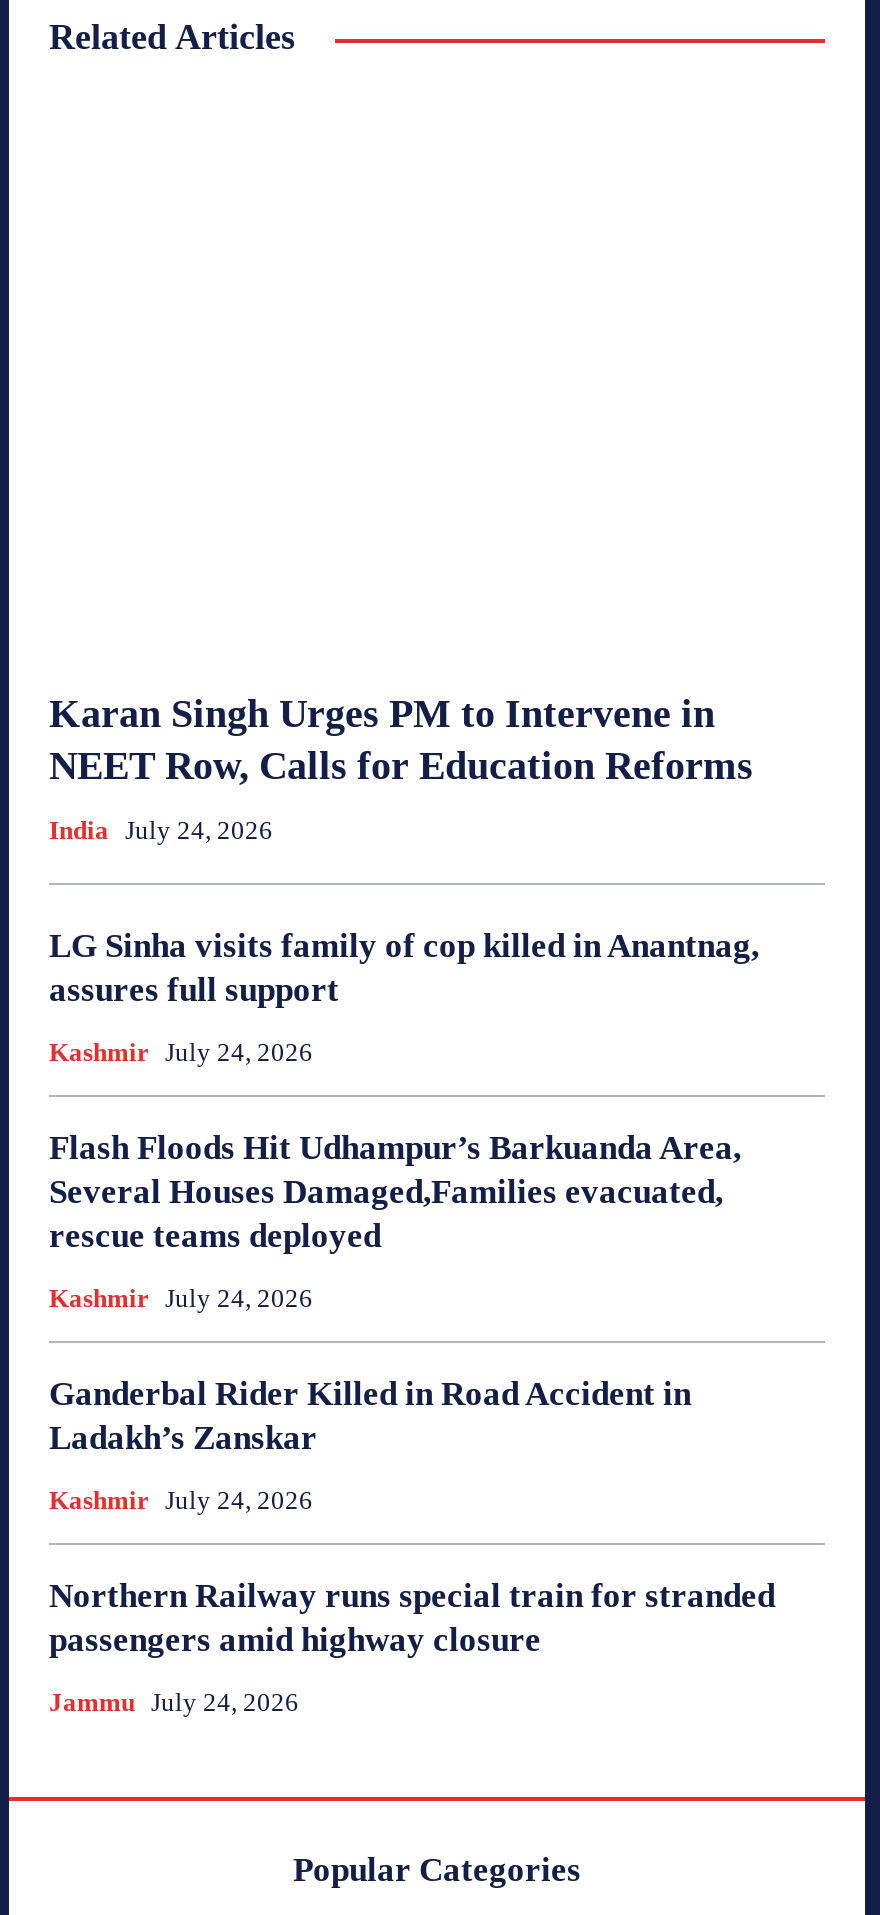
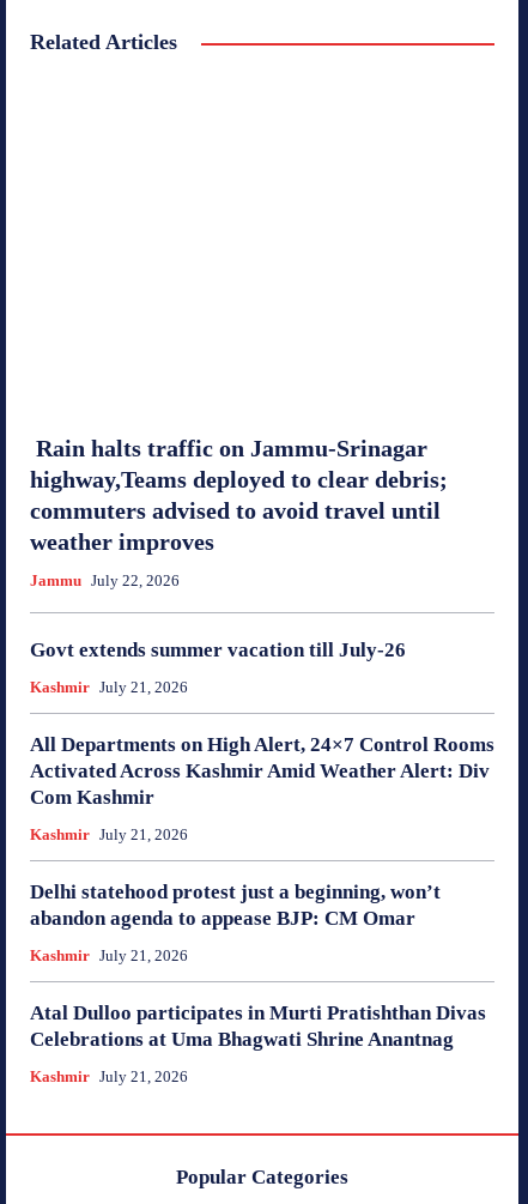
[49,691,753,787] Karan Singh Urges PM to Intervene in | NEET Row, Calls for Education Reforms -> [30,435,448,554] Rain halts traffic on Jammu-Srinagar | highway,Teams deployed to clear debris; | commuters advised to avoid travel until | weather improves
[49,815,273,845] India July 24, 2026 -> [30,571,180,589] Jammu July 22, 2026
[49,927,759,1009] LG Sinha visits family of cop killed in Anantnag, | assures full support -> [30,638,406,661] Govt extends summer vacation till July-26
[49,1037,313,1067] Kashmir July 24, 2026 -> [30,678,188,696] Kashmir July 21, 2026
[49,1129,741,1255] Flash Floods Hit Udhampur’s Barkuanda Area, | Several Houses Damaged,Families evacuated, | rescue teams deployed -> [30,733,494,808] All Departments on High Alert, 24×7 Control Rooms | Activated Across Kashmir Amid Weather Alert: Div | Com Kashmir
[49,1283,313,1313] Kashmir July 24, 2026 -> [30,825,188,843] Kashmir July 21, 2026
[49,1375,691,1457] Ganderbal Rider Killed in Road Accident in | Ladakh’s Zanskar -> [30,880,441,929] Delhi statehood protest just a beginning, won’t | abandon agenda to appease BJP: CM Omar
[49,1485,313,1515] Kashmir July 24, 2026 -> [30,946,188,964] Kashmir July 21, 2026
[49,1577,775,1659] Northern Railway runs special train for stranded | passengers amid highway closure -> [30,1001,486,1050] Atal Dulloo participates in Murti Pratishthan Divas | Celebrations at Uma Bhagwati Shrine Anantnag
[49,1687,299,1717] Jammu July 24, 2026 -> [30,1067,188,1085] Kashmir July 21, 2026

